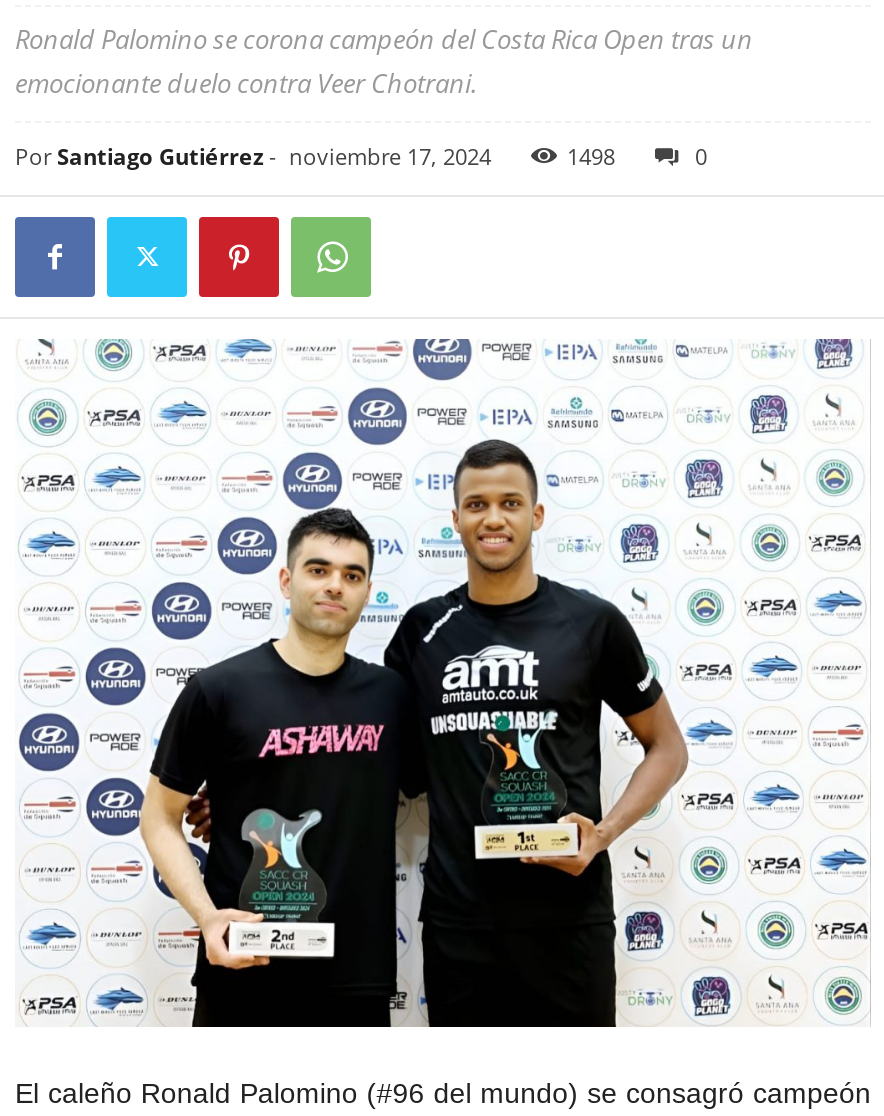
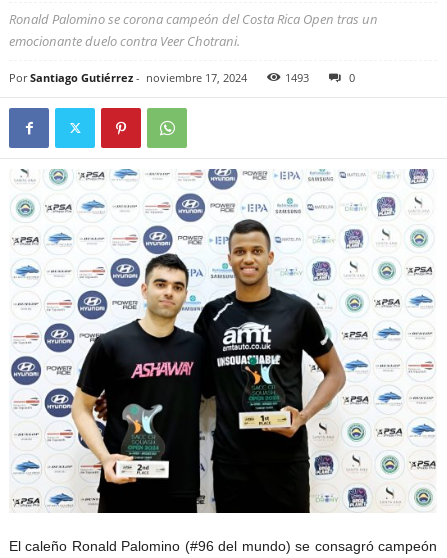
[567,141,615,171] 1498 -> [285,70,309,85] 1493

